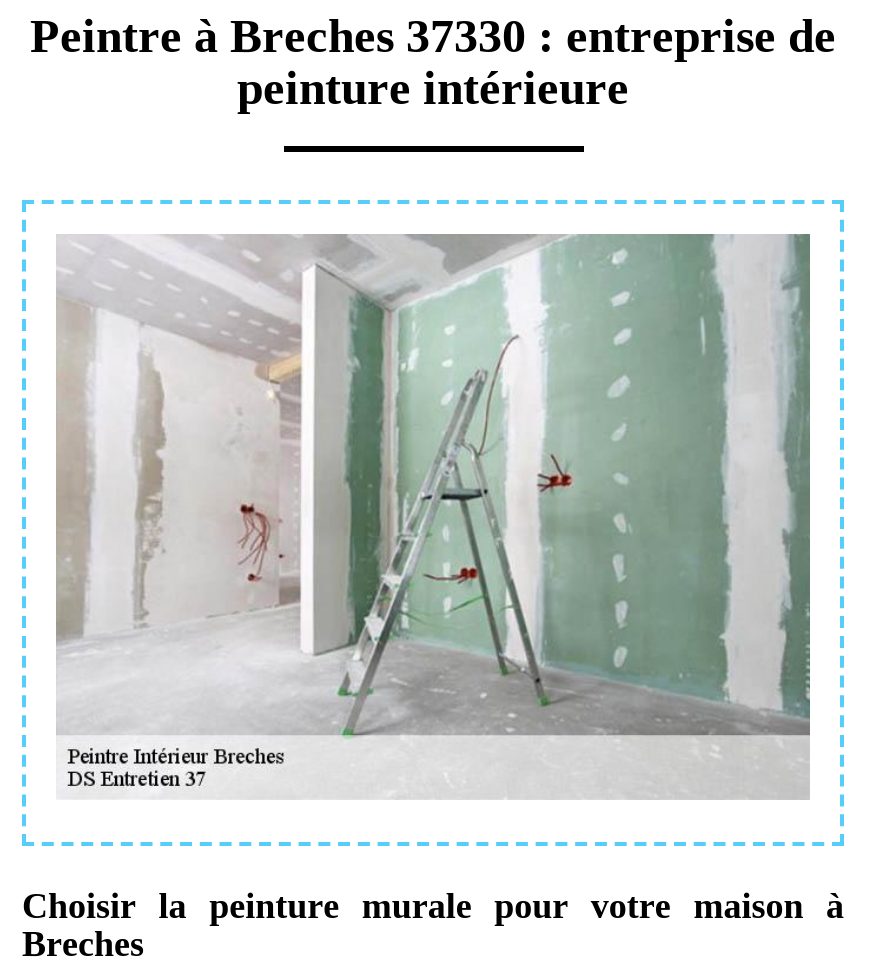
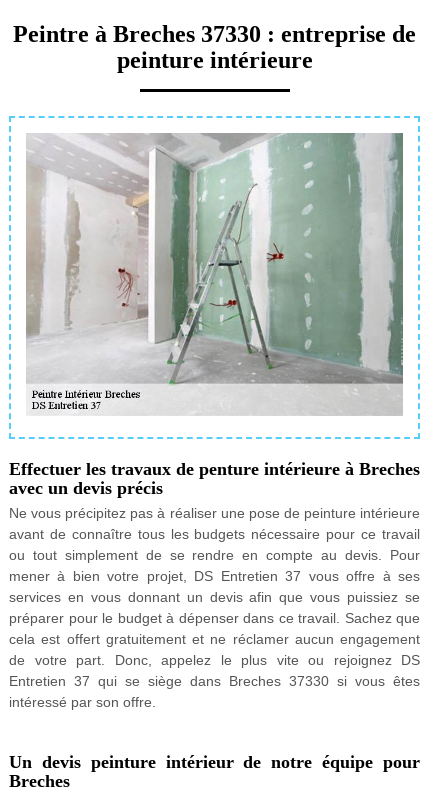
[22,885,844,925] Choisir la peinture murale pour votre maison à -> [9,459,420,772] Effectuer les travaux de penture intérieure à Breches | avec un devis précis | Ne vous précipitez pas à réaliser une pose de peinture intérieure | avant de connaître tous les budgets nécessaire pour ce travail | ou tout simplement de se rendre en compte au devis. Pour | mener à bien votre projet, DS Entretien 37 vous offre à ses | services en vous donnant un devis afin que vous puissiez se | préparer pour le budget à dépenser dans ce travail. Sachez que | cela est offert gratuitement et ne réclamer aucun engagement | de votre part. Donc, appelez le plus vite ou rejoignez DS | Entretien 37 qui se siège dans Breches 37330 si vous êtes | intéressé par son offre. | Un devis peinture intérieur de notre équipe pour

